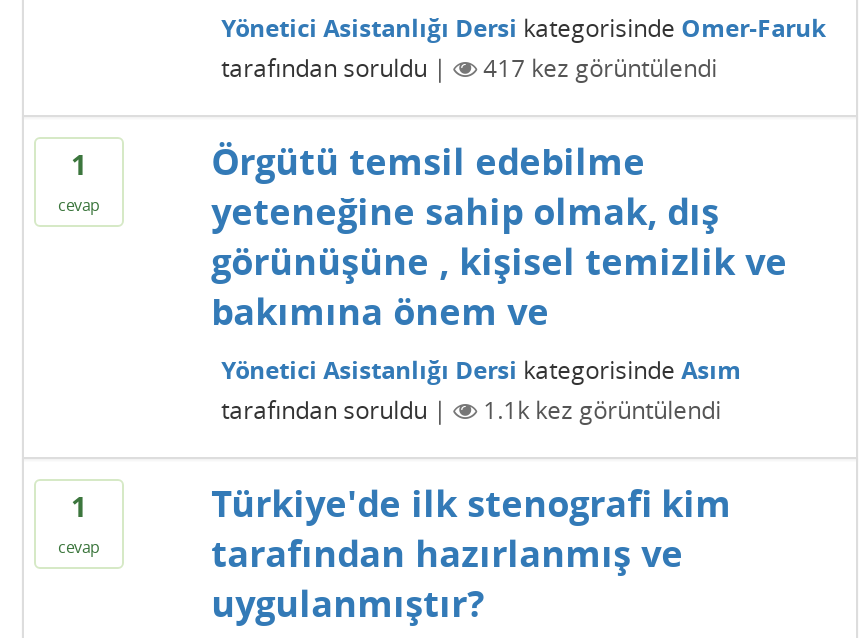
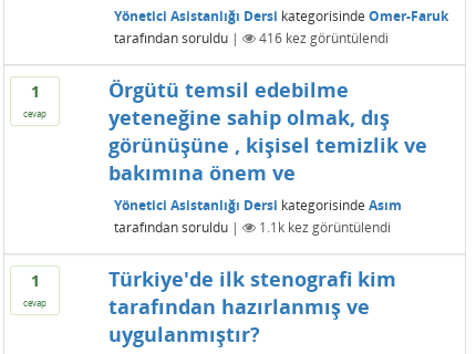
[483,51,717,85] 417 kez görüntülendi -> [259,29,388,47] 416 kez görüntülendi

